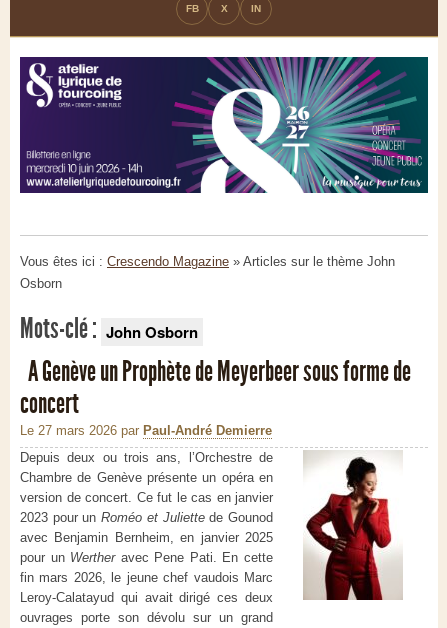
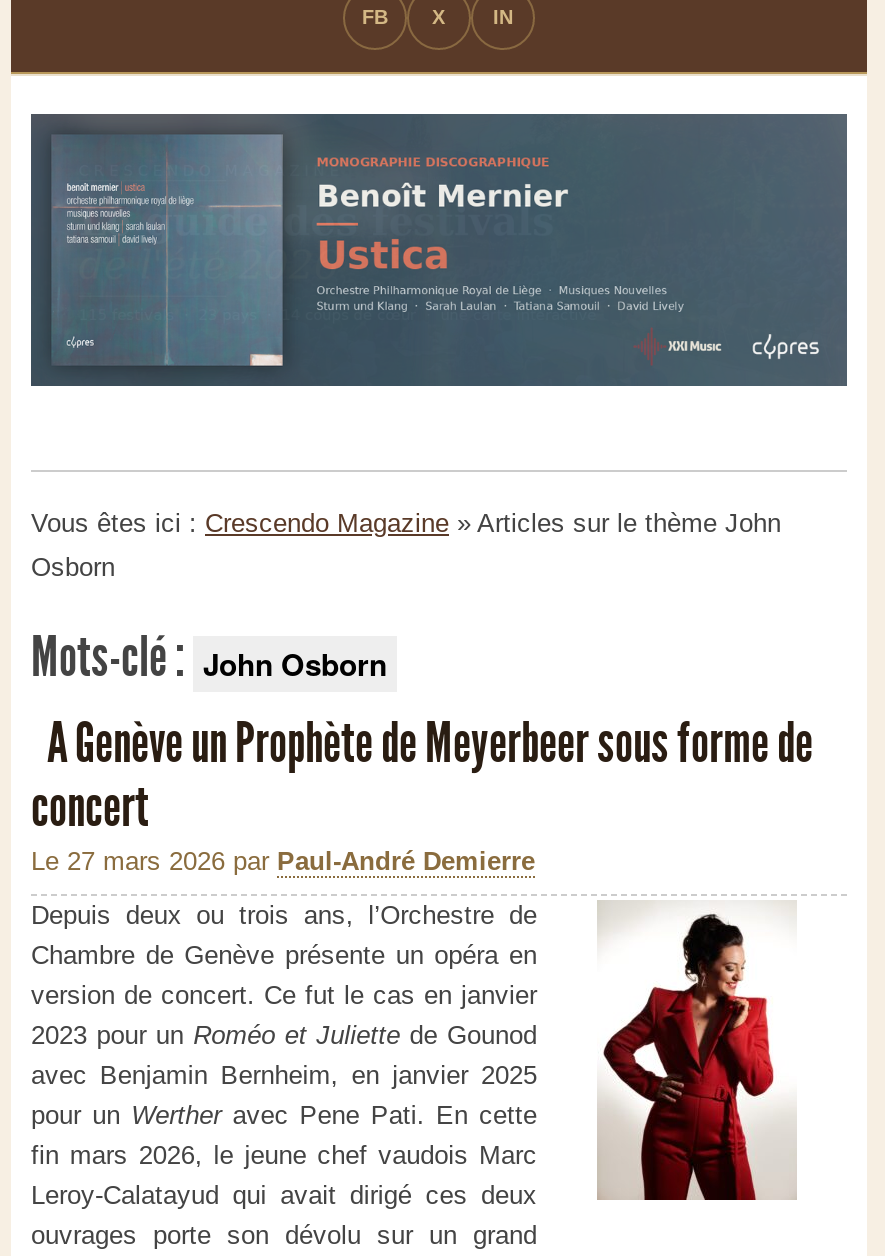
[20,57,427,193] [image] -> [31,114,847,388] [image]

